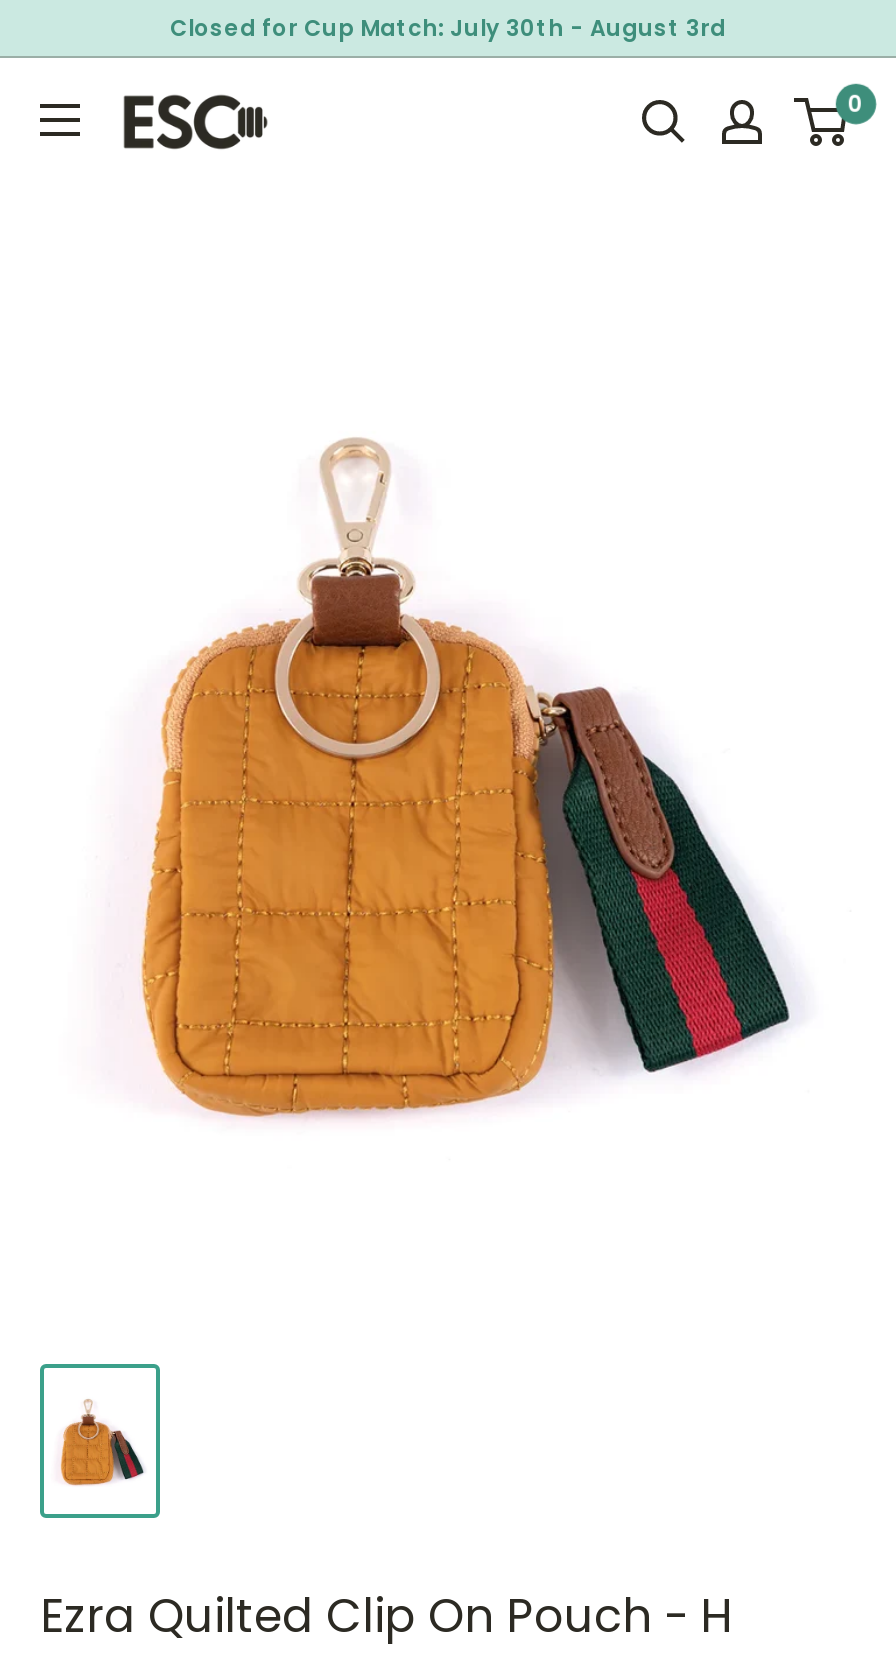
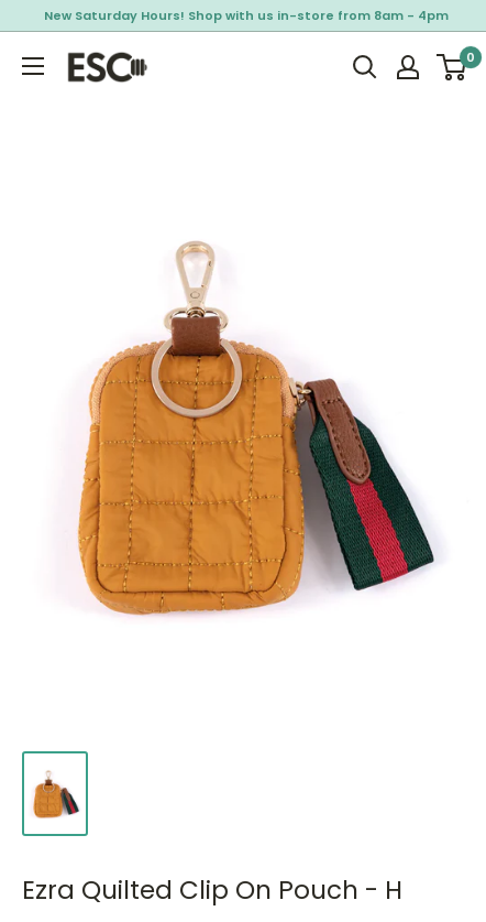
[170,12,726,44] Closed for Cup Match: July 30th - August 3rd -> [44,7,449,24] New Saturday Hours! Shop with us in-store from 8am - 4pm

